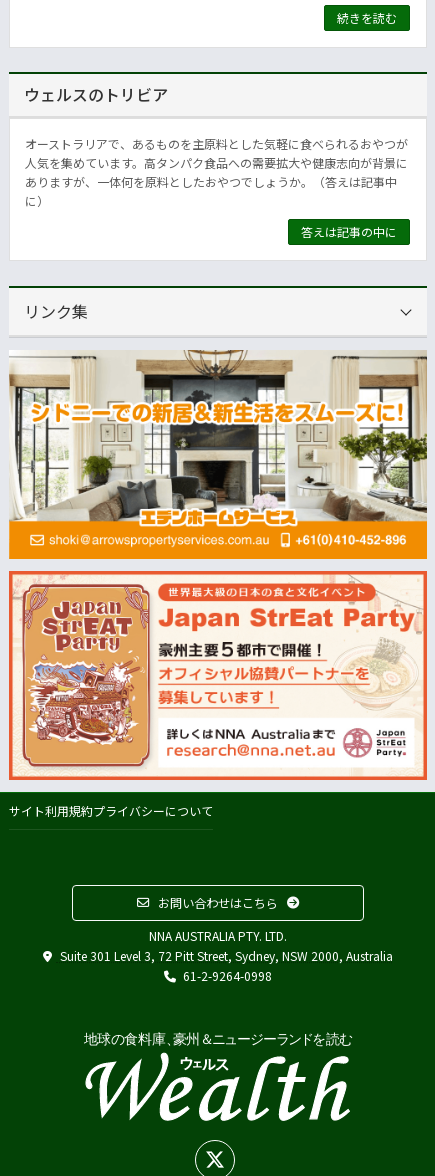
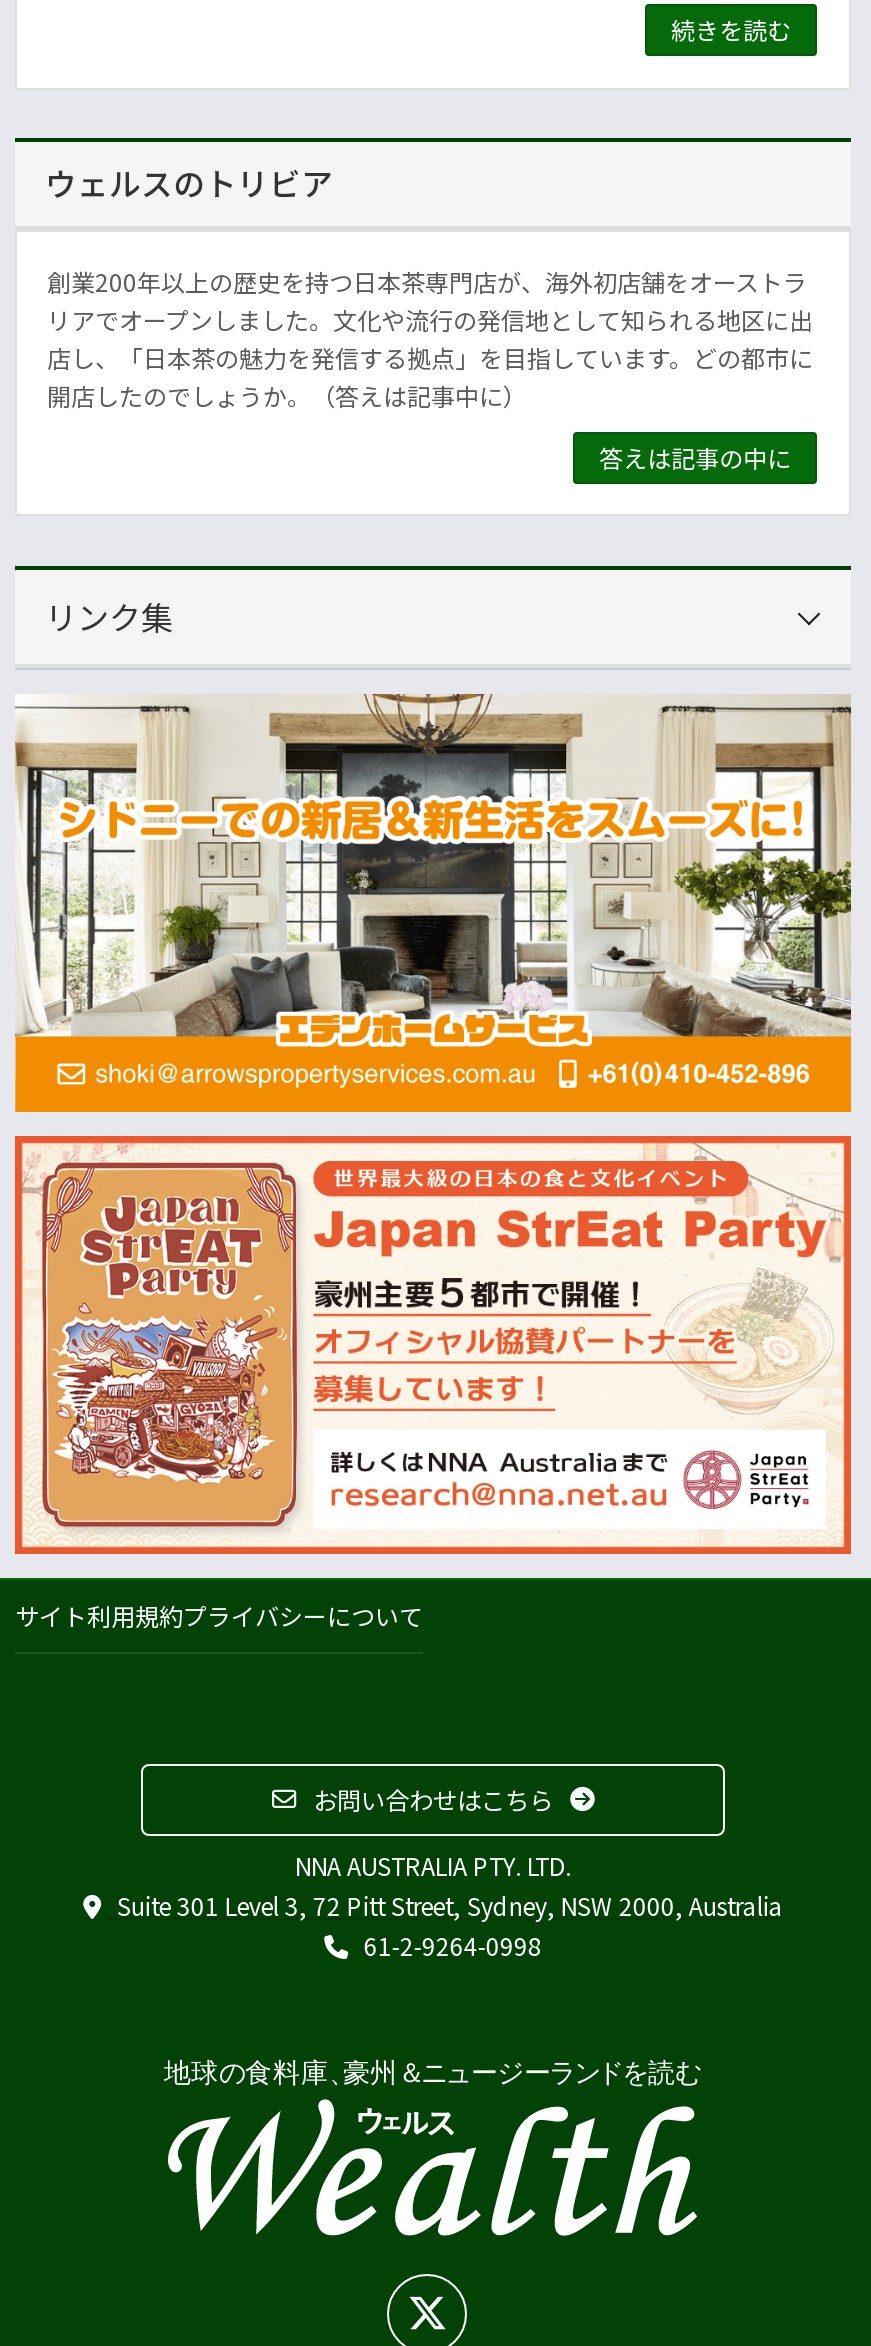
[25,135,408,209] オーストラリアで、あるものを主原料とした気軽に食べられるおやつが | 人気を集めています。高タンパク食品への需要拡大や健康志向が背景に | ありますが、一体何を原料としたおやつでしょうか。（答えは記事中 | に） -> [47,264,813,412] 創業200年以上の歴史を持つ日本茶専門店が、海外初店舗をオーストラ | リアでオープンしました。文化や流行の発信地として知られる地区に出 | 店し、「日本茶の魅力を発信する拠点」を目指しています。どの都市に | 開店したのでしょうか。（答えは記事中に）

